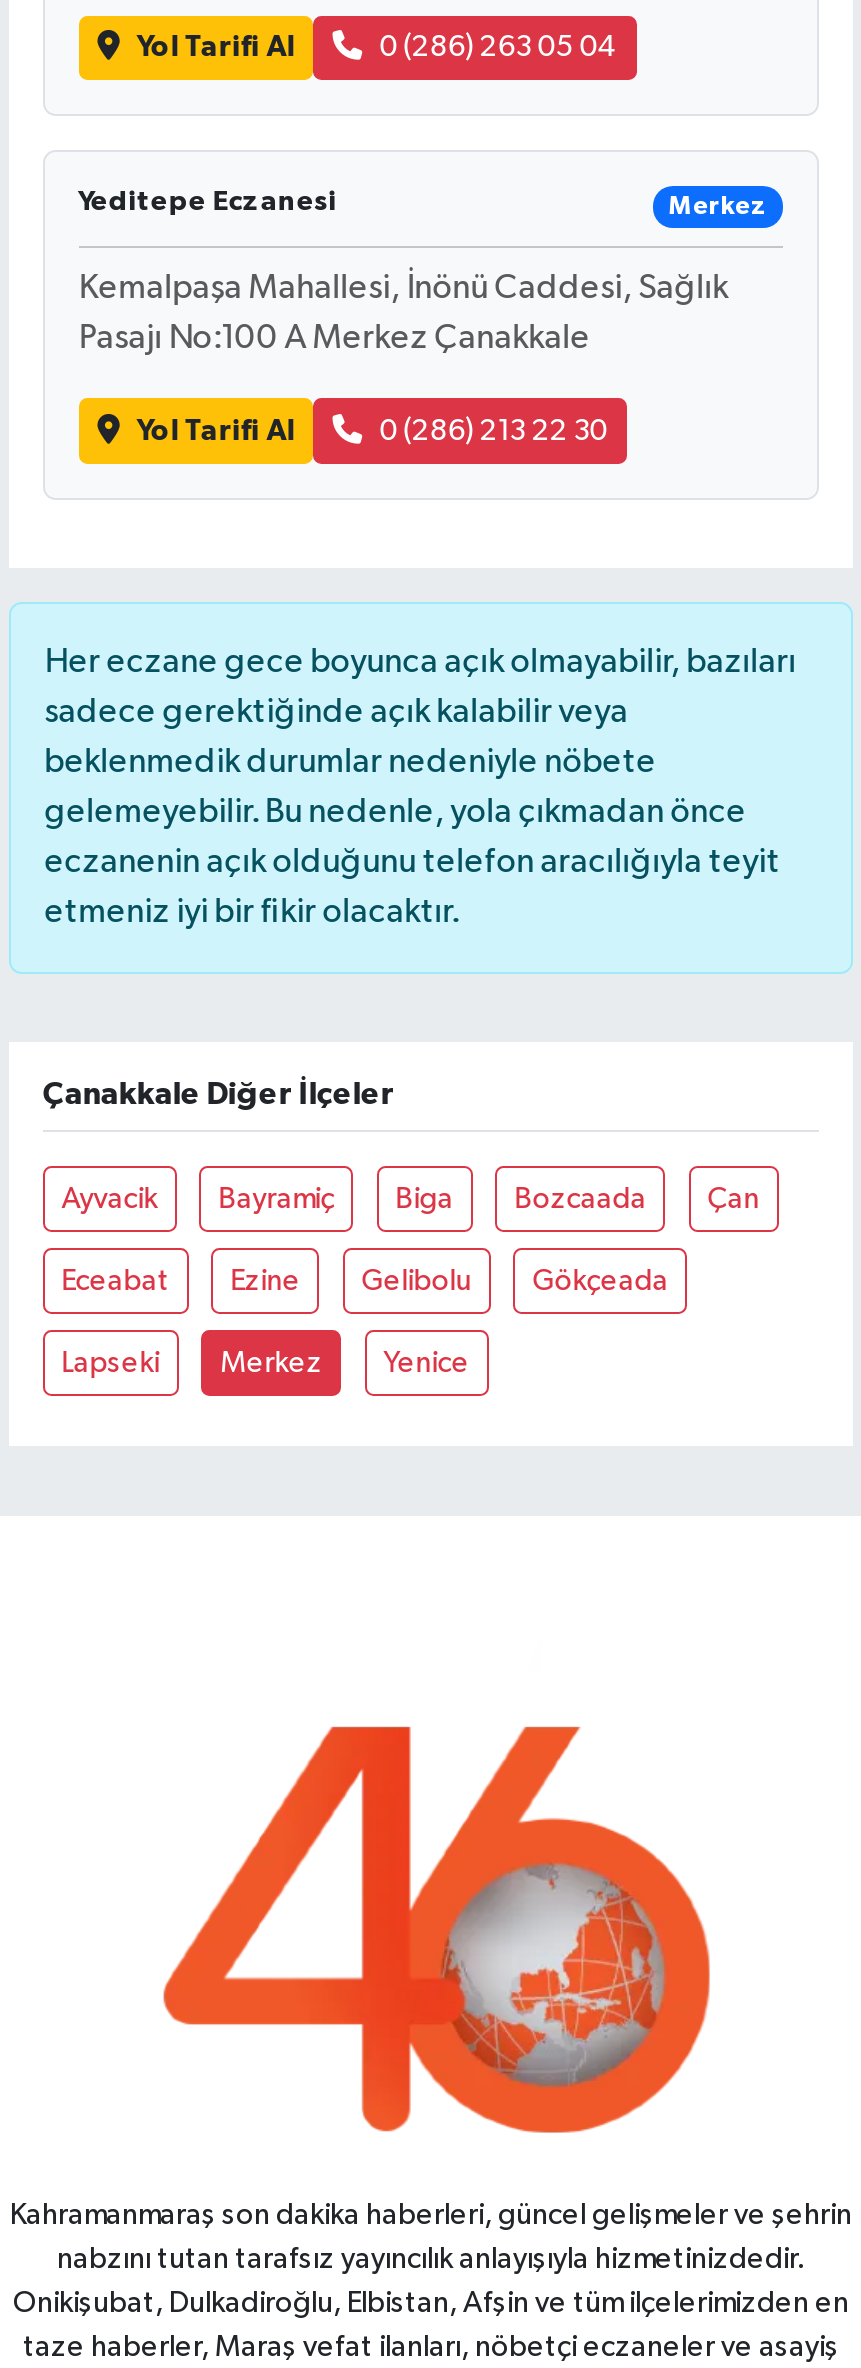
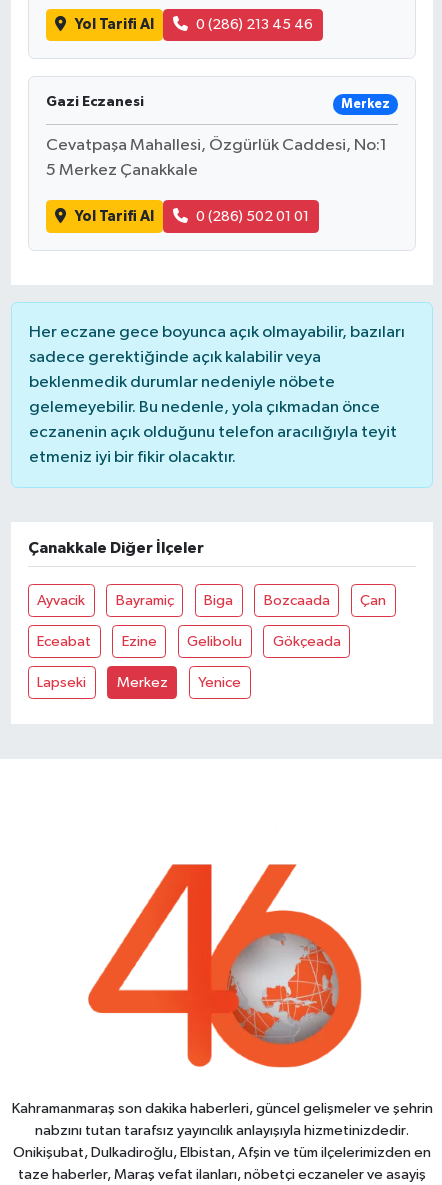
[379,32,617,62] 0 (286) 263 05 04 -> [196,17,313,32] 0 (286) 213 45 46
[79,189,337,217] Yeditepe Eczanesi -> [46,95,144,109] Gazi Eczanesi
[79,273,729,307] Kemalpaşa Mahallesi, İnönü Caddesi, Sağlık -> [46,137,387,154] Cevatpaşa Mahallesi, Özgürlük Caddesi, No:1
[79,323,591,357] Pasajı No:100 A Merkez Çanakkale -> [46,162,198,179] 5 Merkez Çanakkale
[379,415,607,445] 0 (286) 213 22 30 -> [196,208,309,223] 0 (286) 502 01 01

